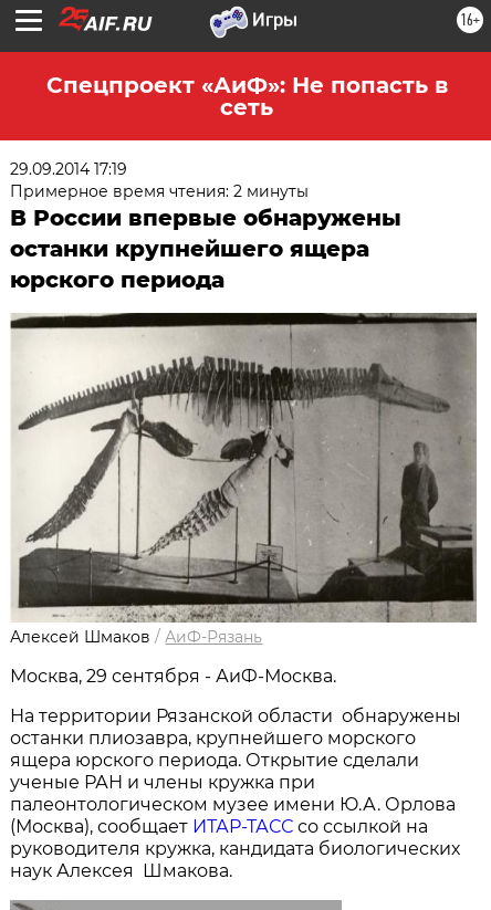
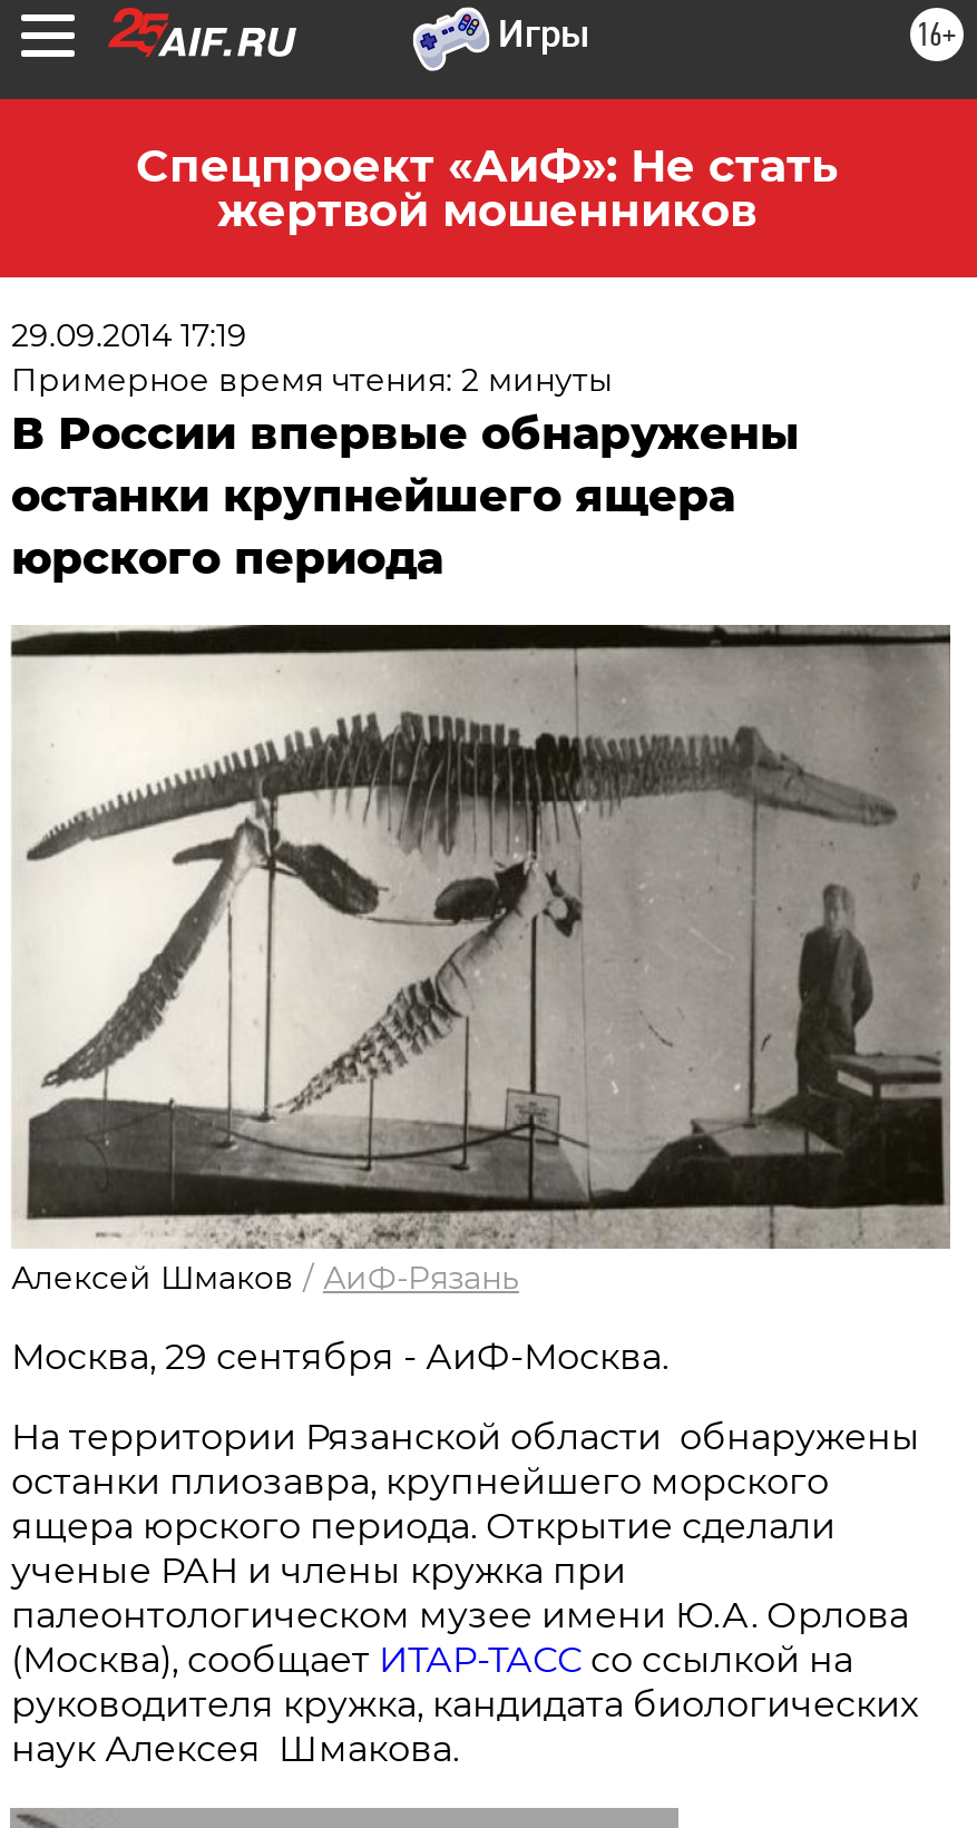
[46,72,447,121] Спецпроект «АиФ»: Не попасть в | сеть -> [136,139,838,237] Спецпроект «АиФ»: Не стать | жертвой мошенников

